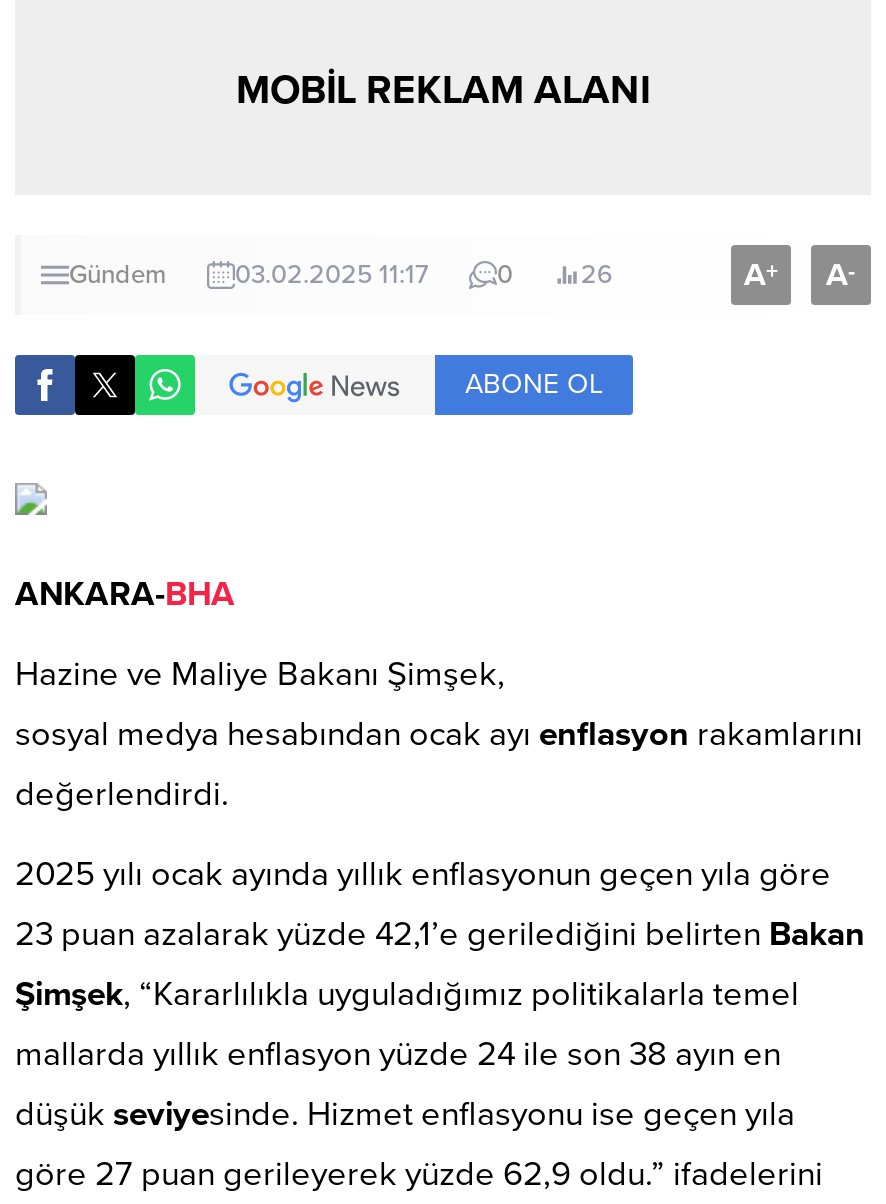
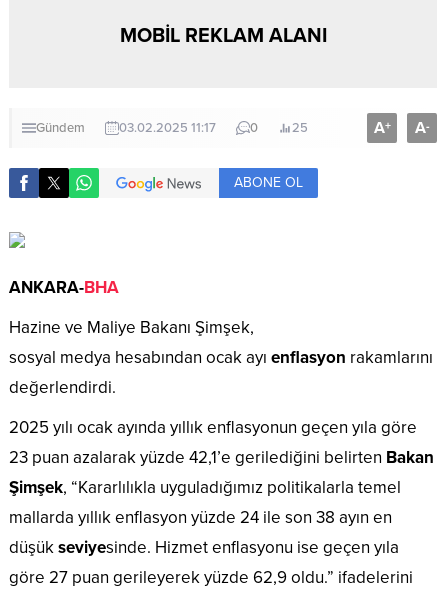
[581,259,613,291] 26 -> [292,120,308,136] 25

